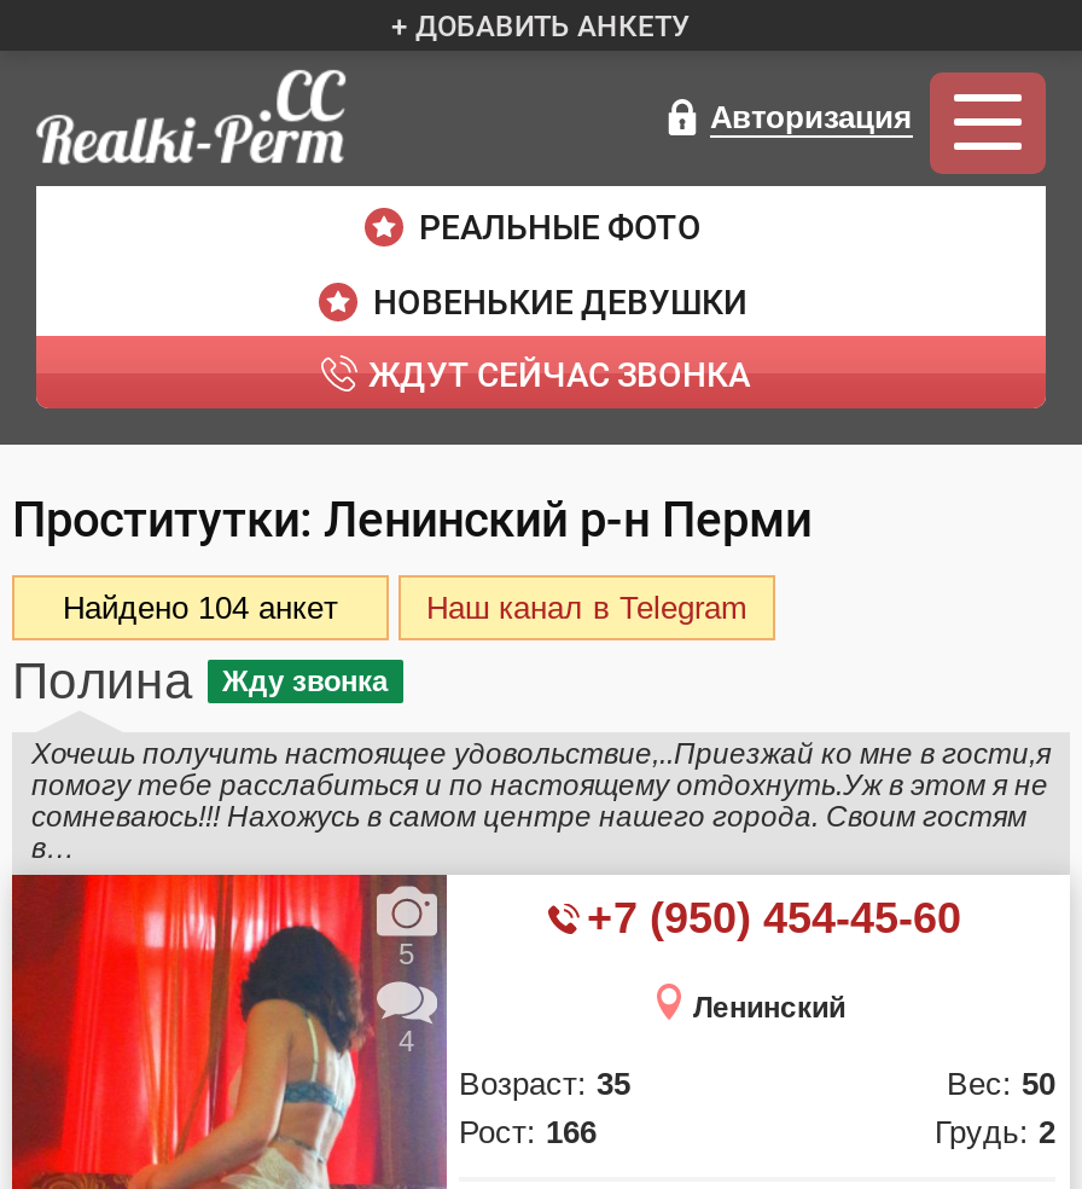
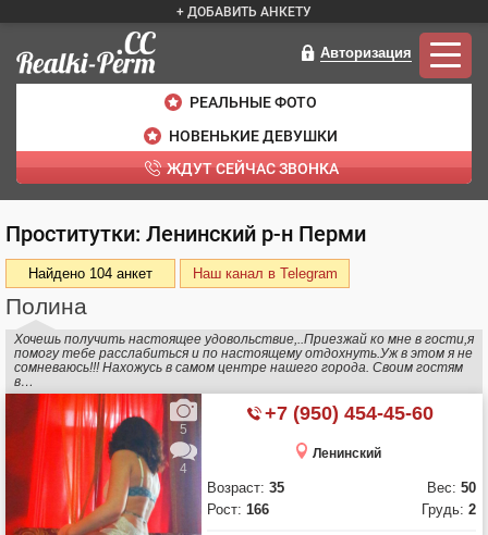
[222,664,389,698] Жду звонка -> none

